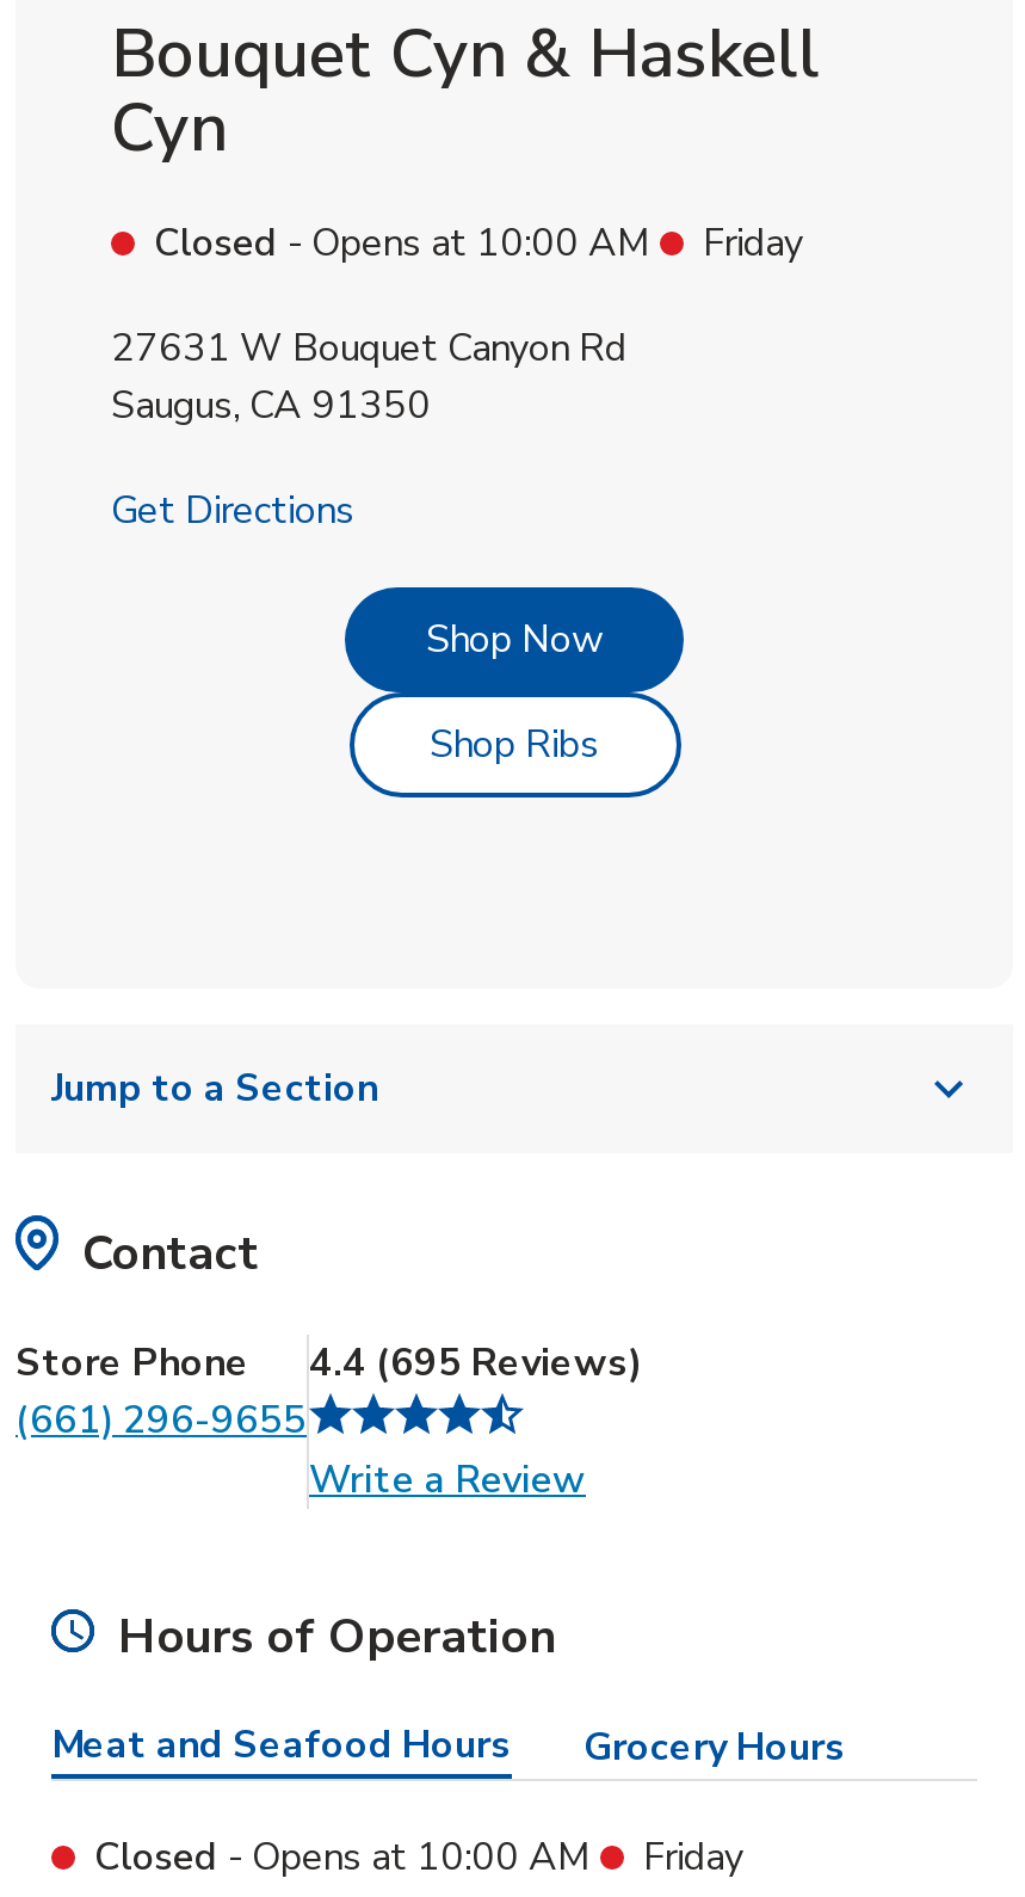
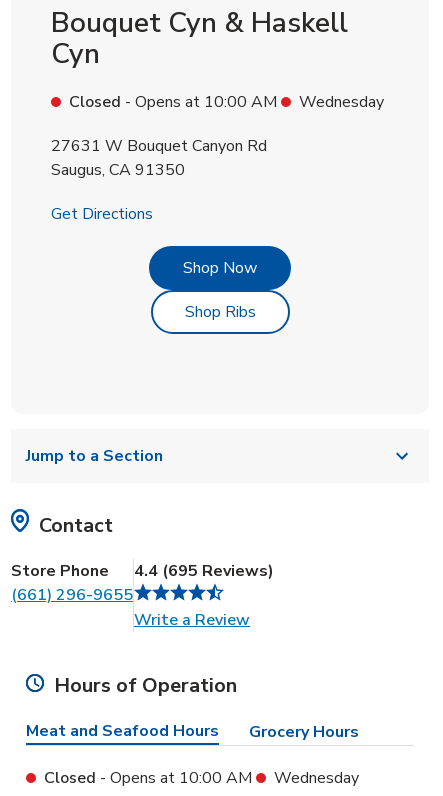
[703,217,803,270] Friday -> [299,91,384,113] Wednesday
[643,1831,743,1883] Friday -> [274,767,359,789] Wednesday

